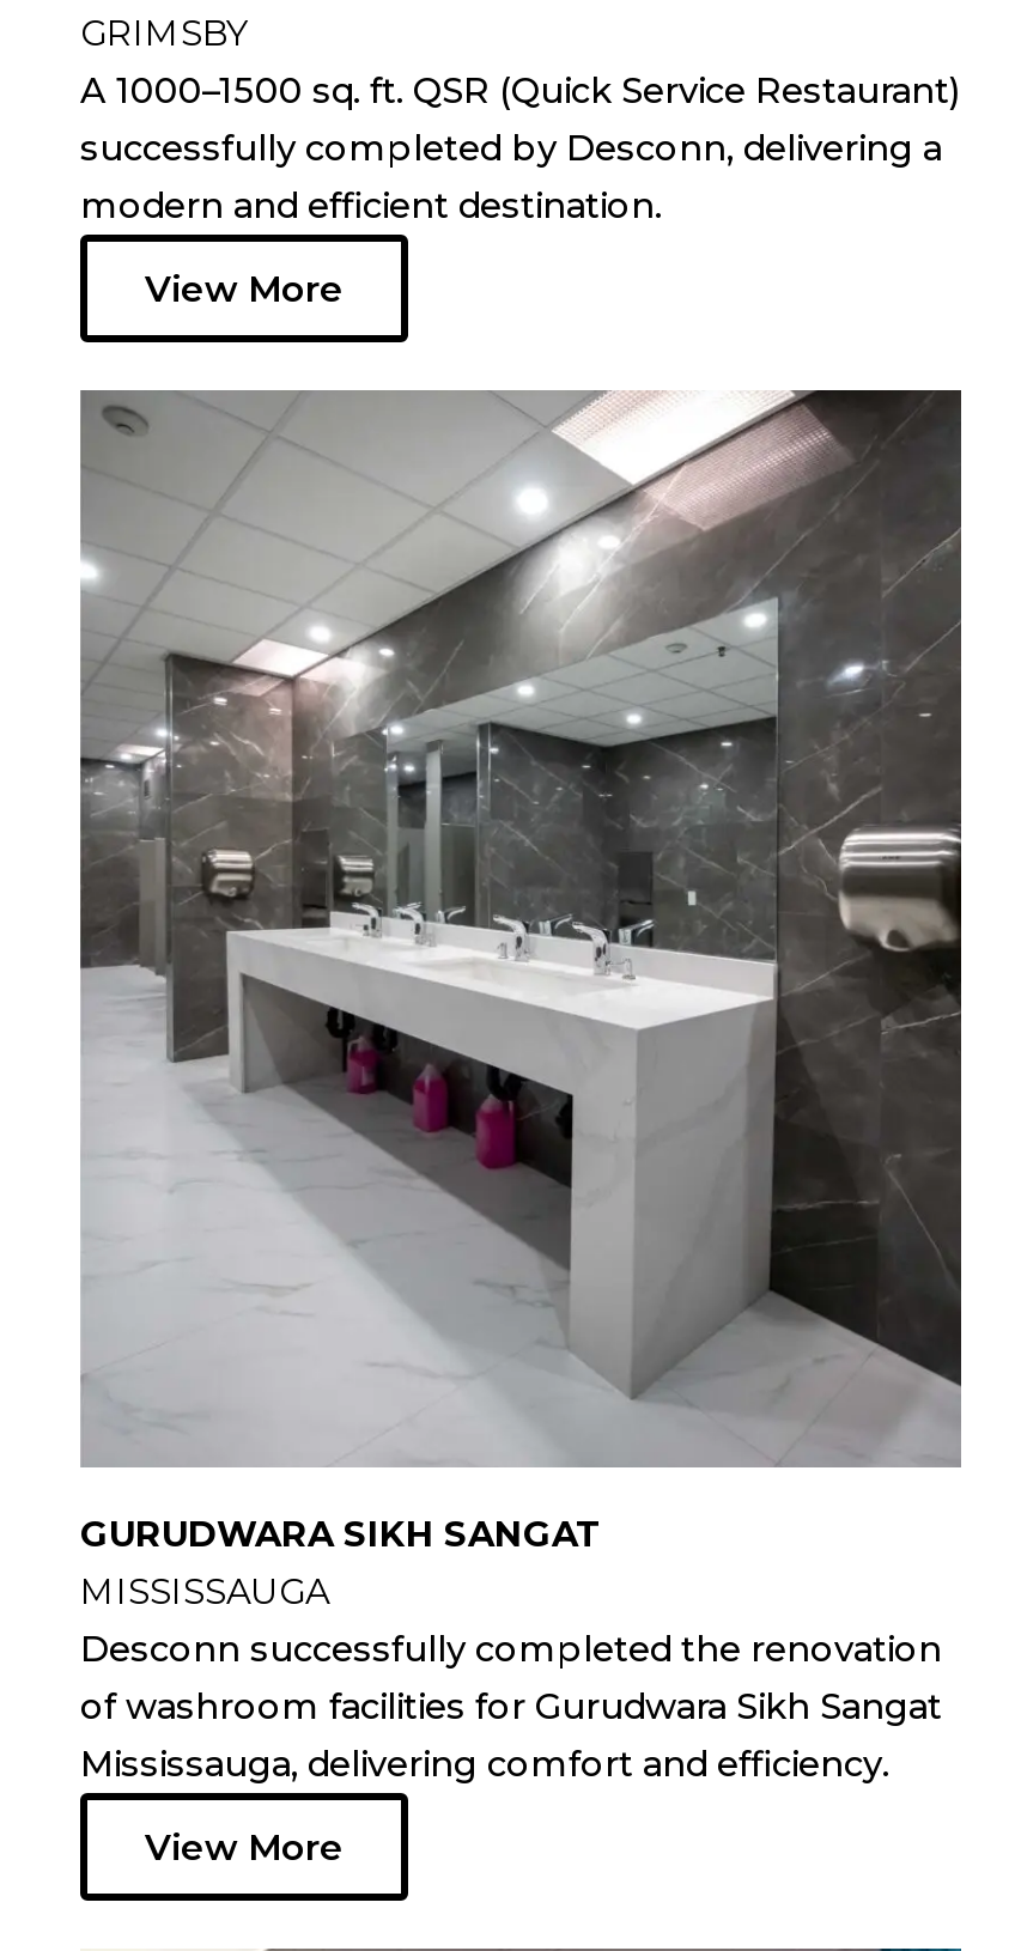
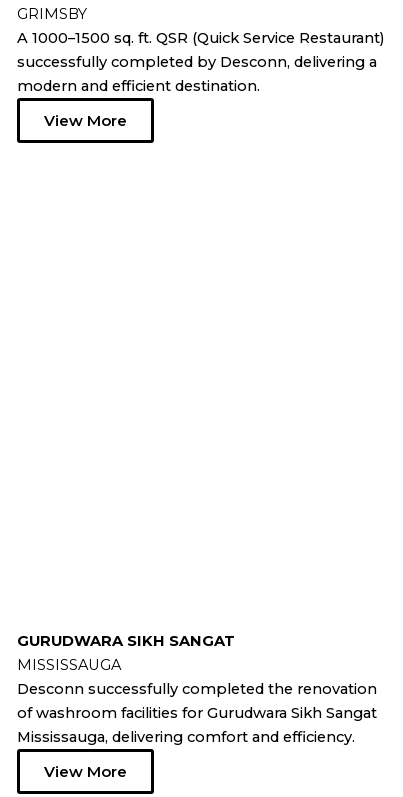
[78,388,964,1470] [image] -> none

